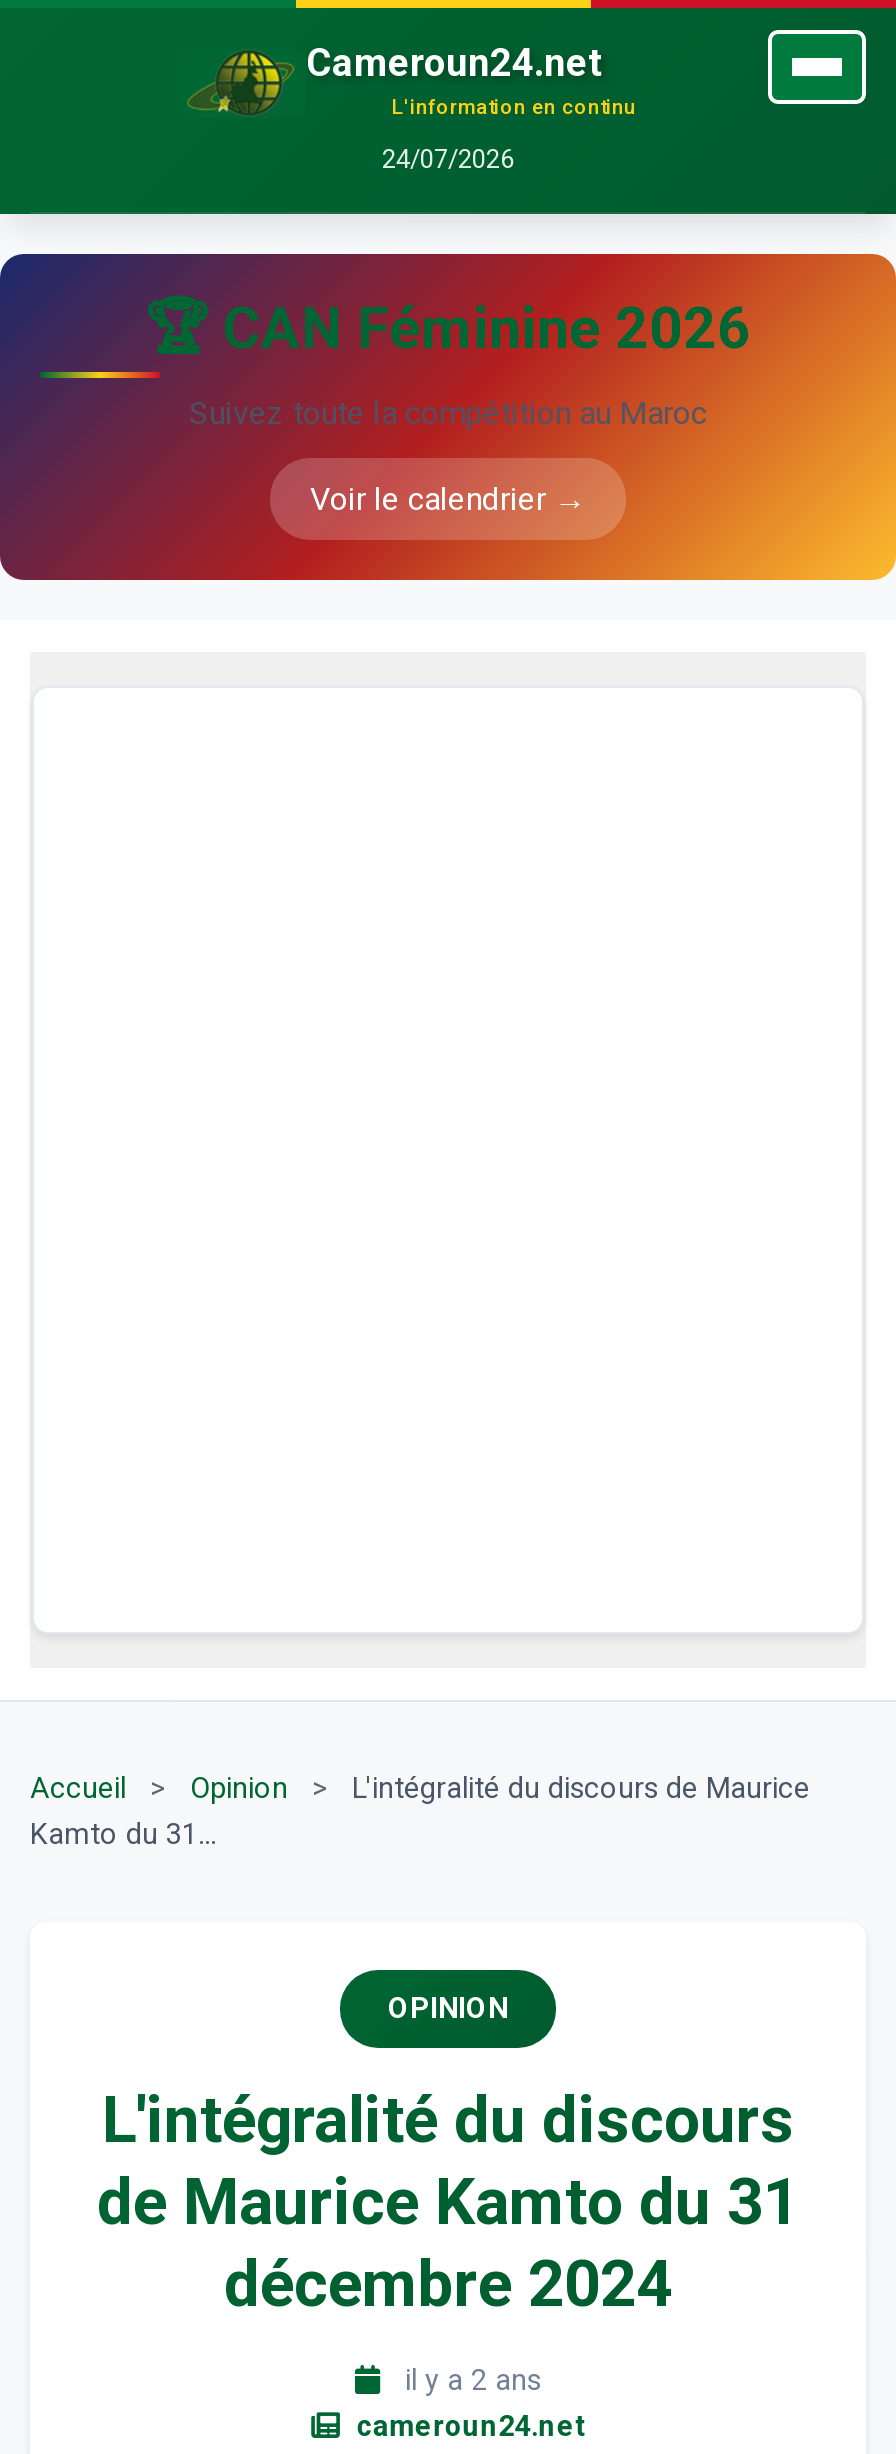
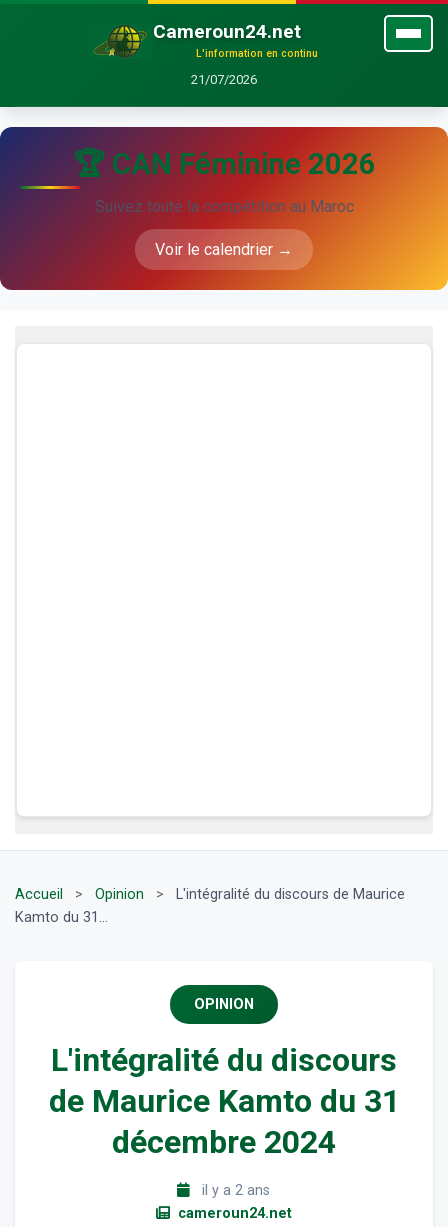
[382,144,514,174] 24/07/2026 -> [191,72,257,87] 21/07/2026

